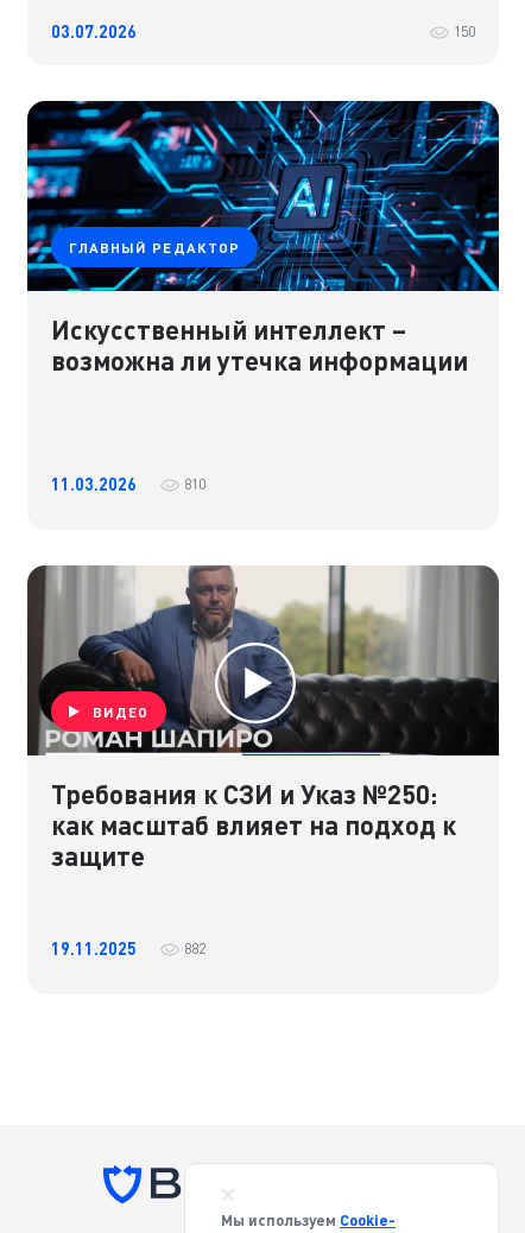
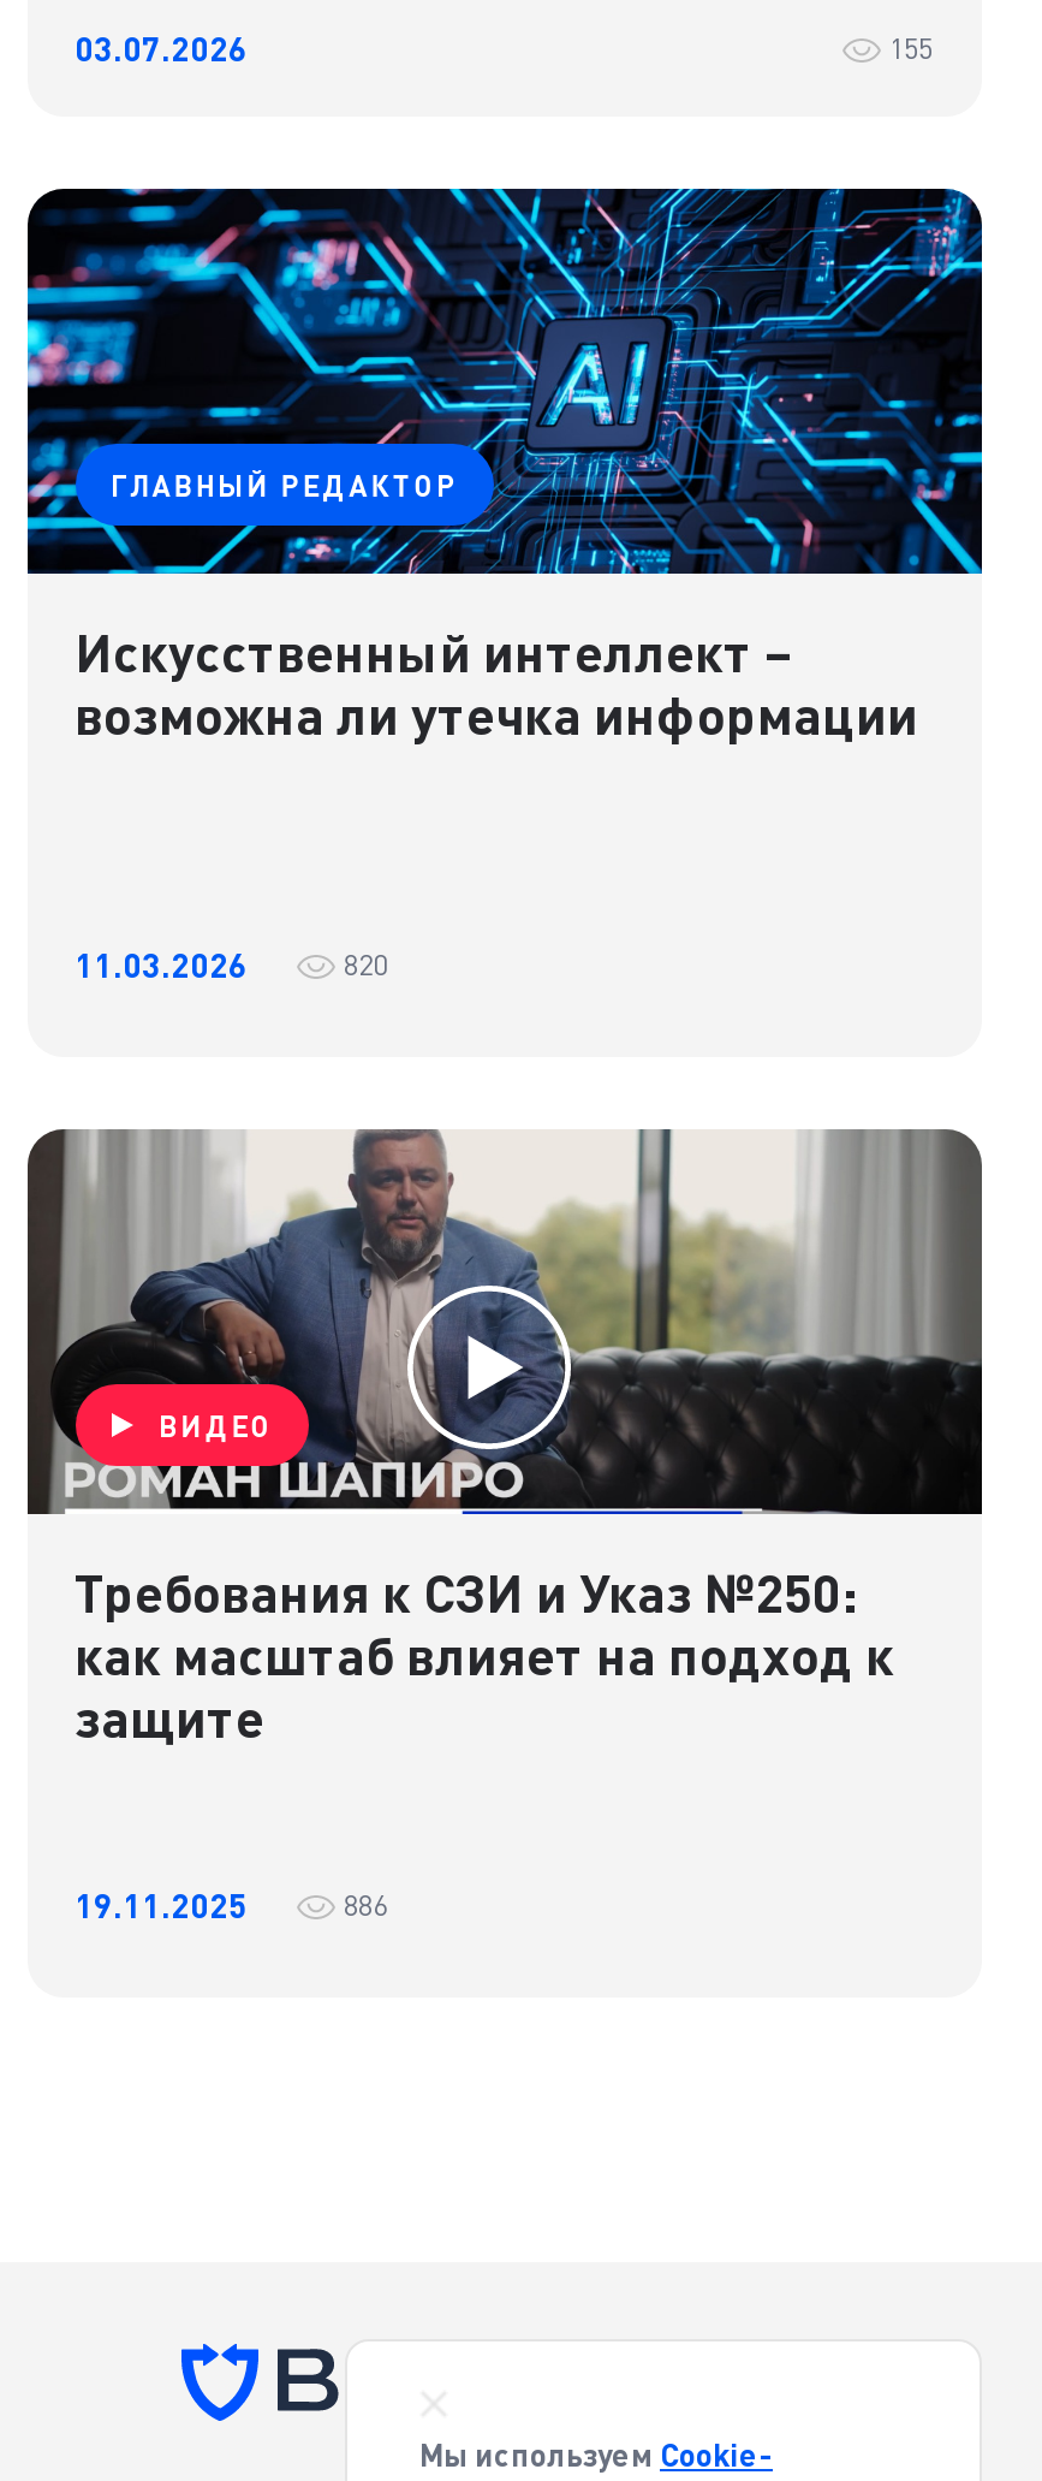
[453,22,475,40] 150 -> [889,30,933,66] 155
[184,475,205,493] 810 -> [344,946,387,982] 820
[184,939,205,957] 882 -> [344,1887,387,1923] 886

